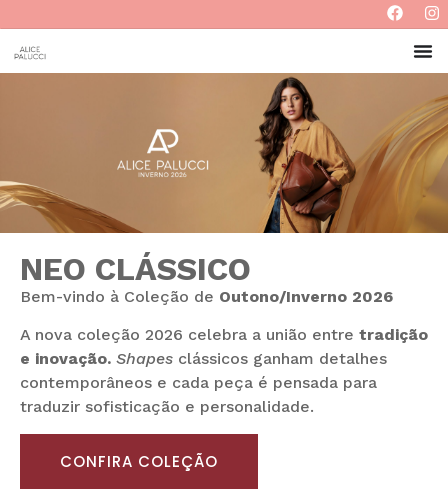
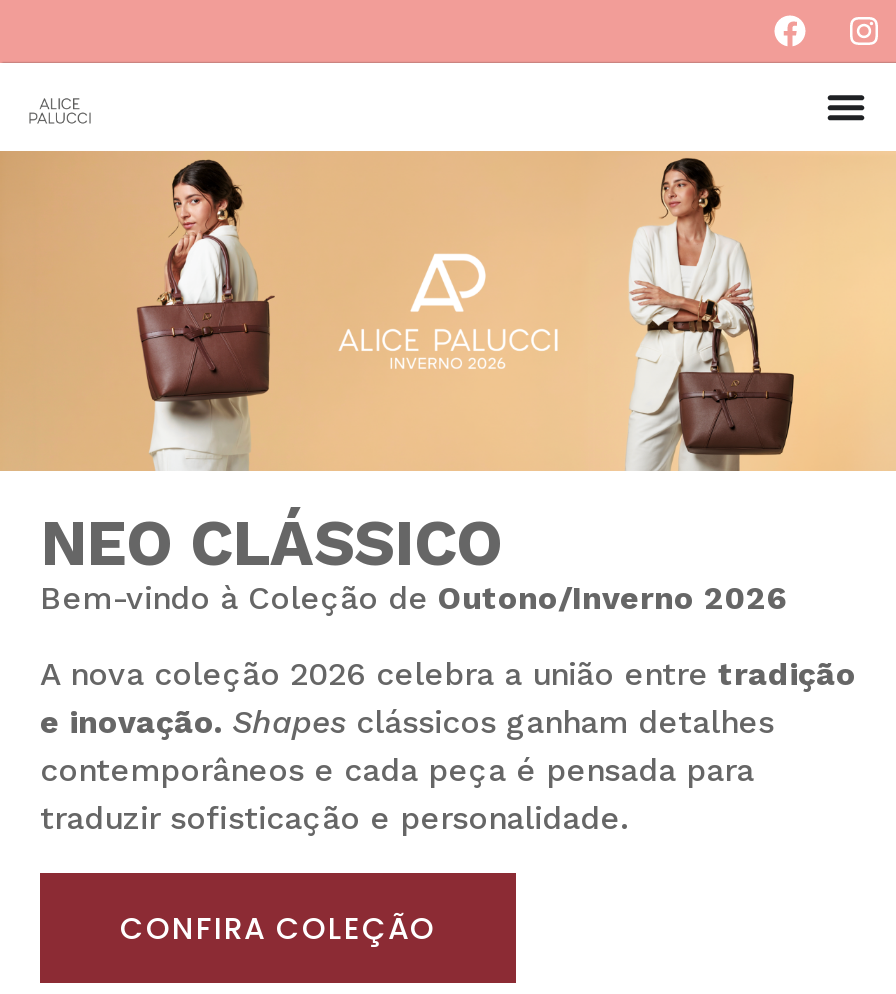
[3,73,445,234] [image] -> [6,151,890,471] [image]

